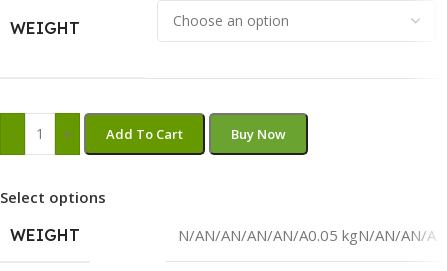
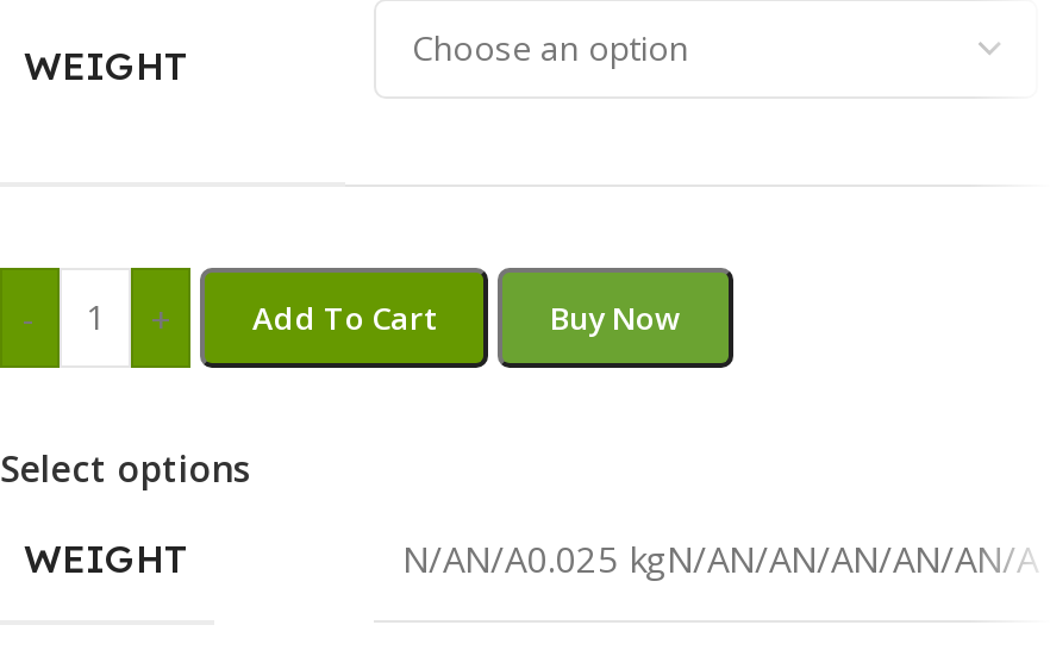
[178,224,436,244] N/AN/AN/AN/AN/A0.05 kgN/AN/AN/A -> [402,535,1038,582] N/AN/A0.025 kgN/AN/AN/AN/AN/AN/A

